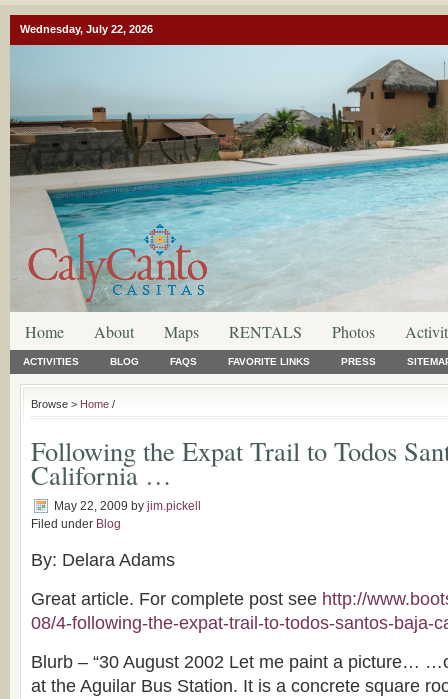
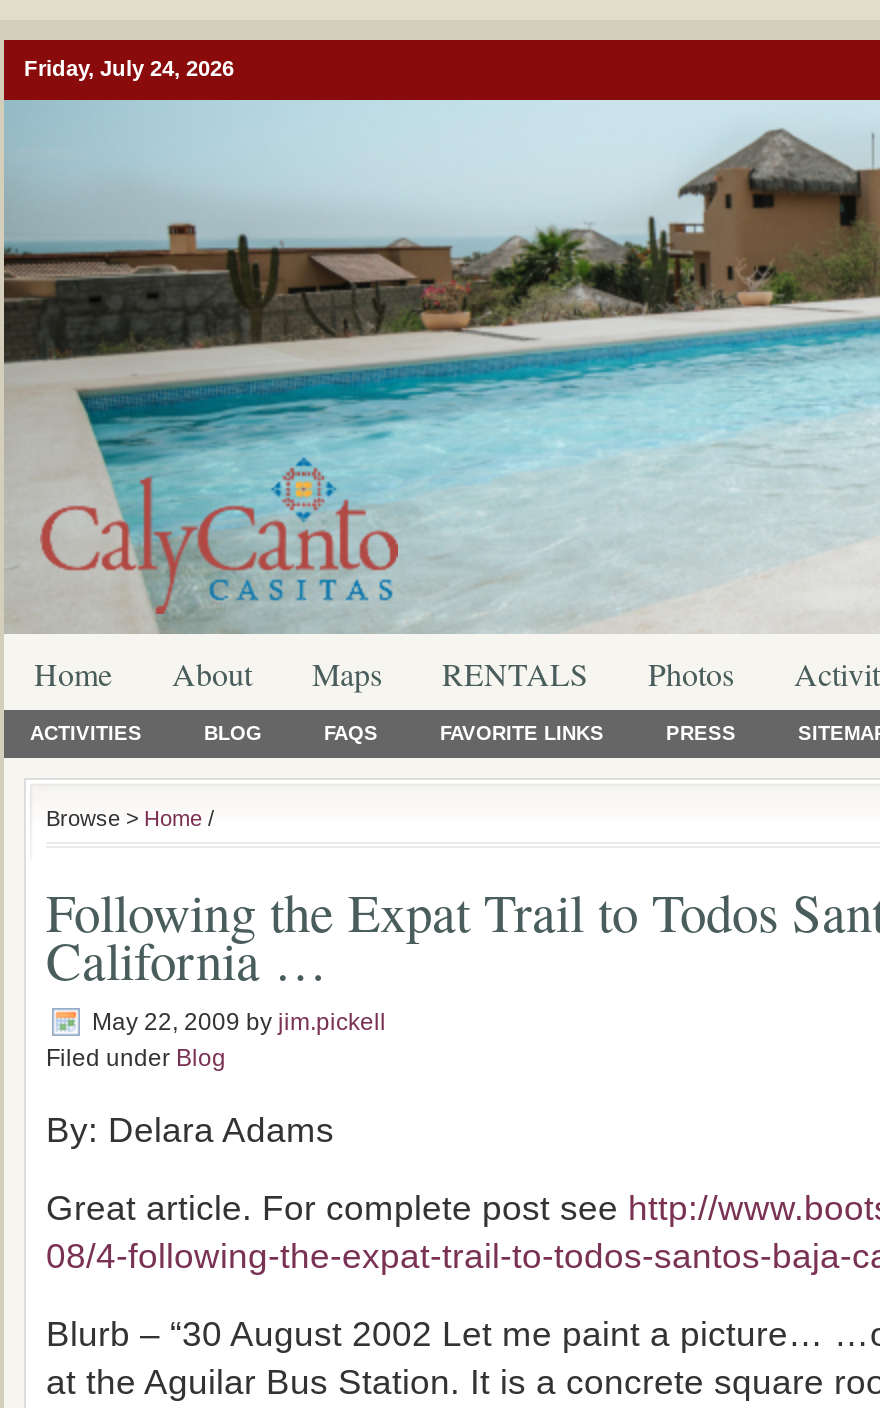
[20,23,153,35] Wednesday, July 22, 2026 -> [24,56,234,80] Friday, July 24, 2026

